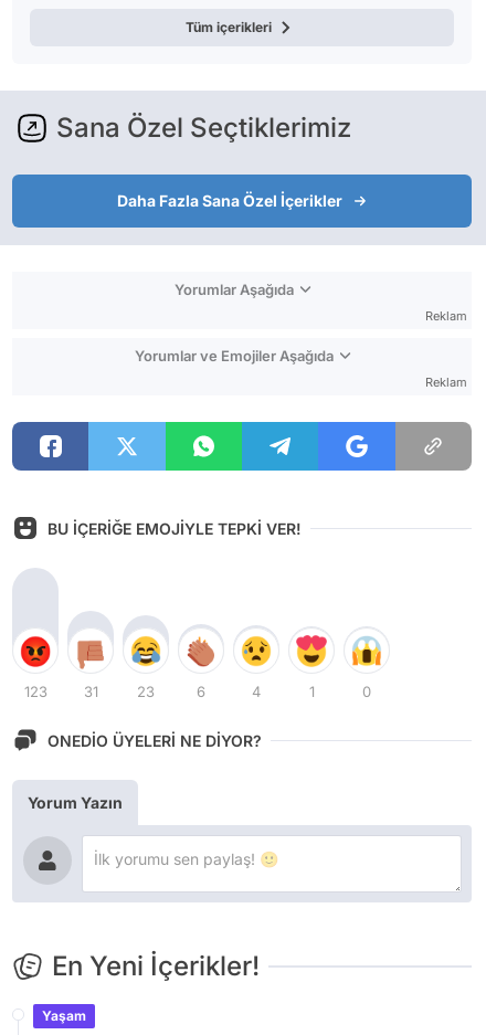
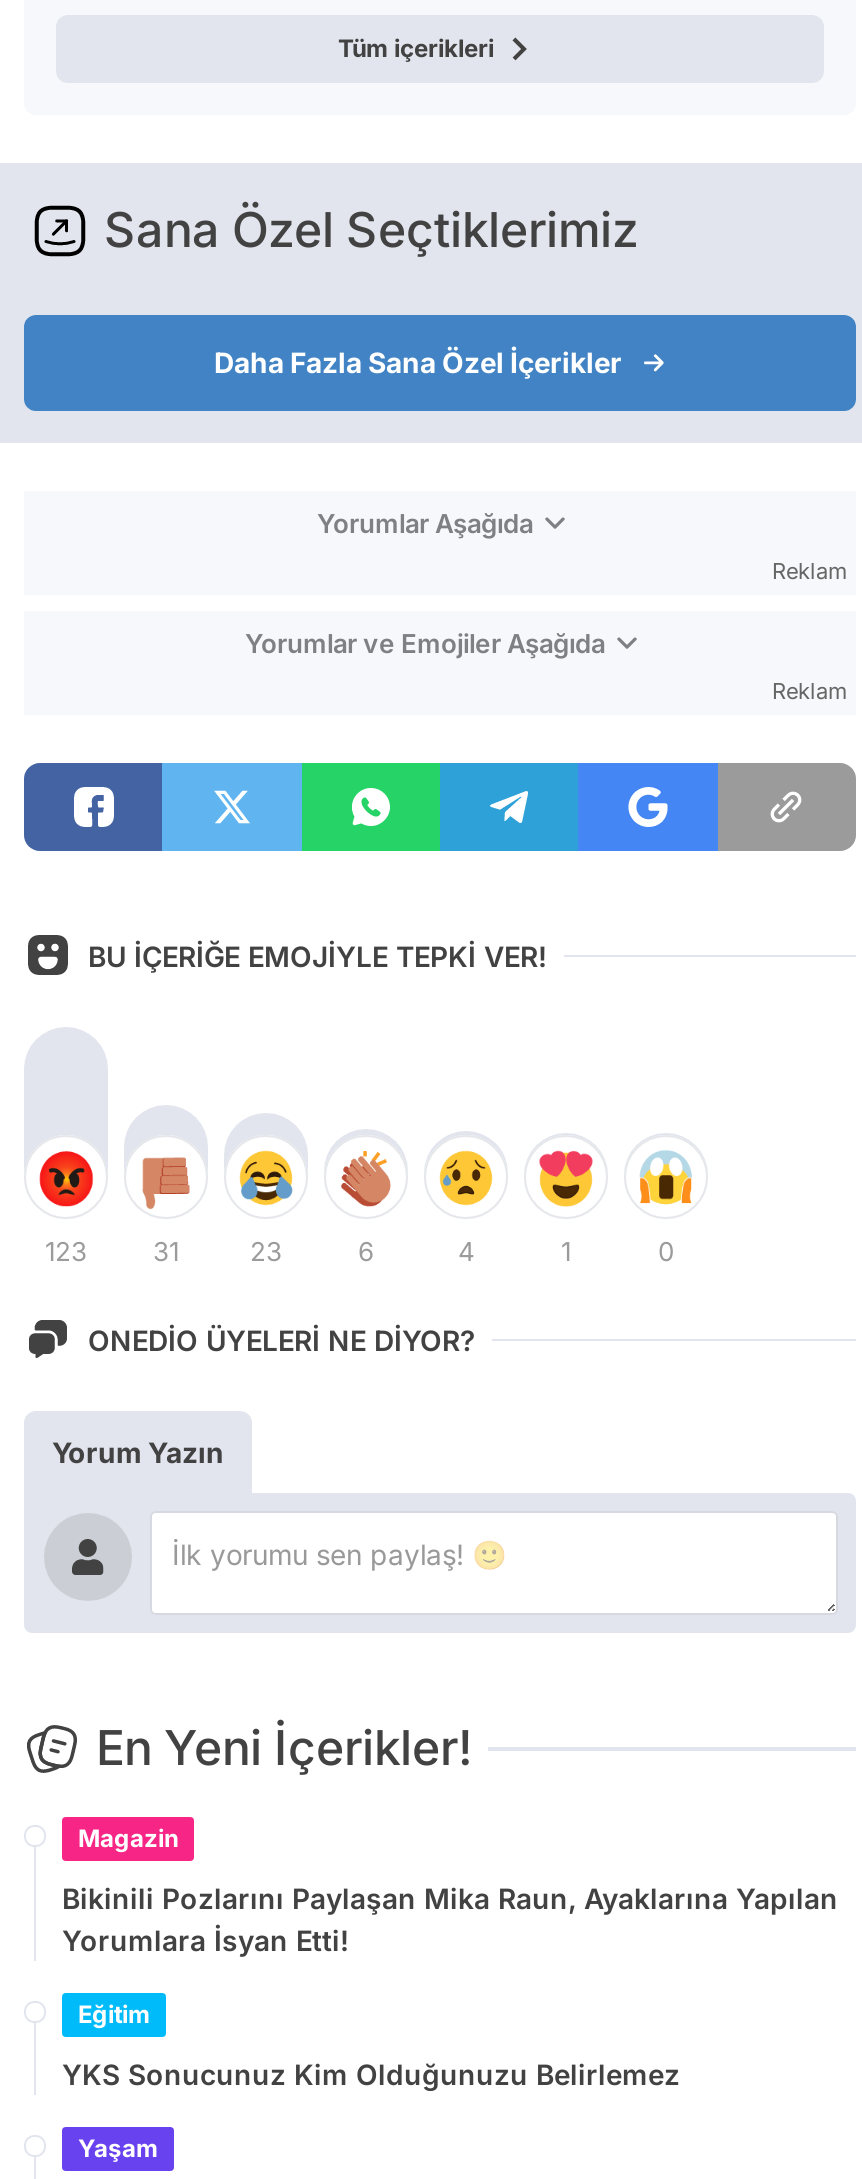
none -> [62,1824,838,2092] Magazin | Bikinili Pozlarını Paylaşan Mika Raun, Ayaklarına Yapılan | Yorumlara İsyan Etti! | Eğitim | YKS Sonucunuz Kim Olduğunuzu Belirlemez

